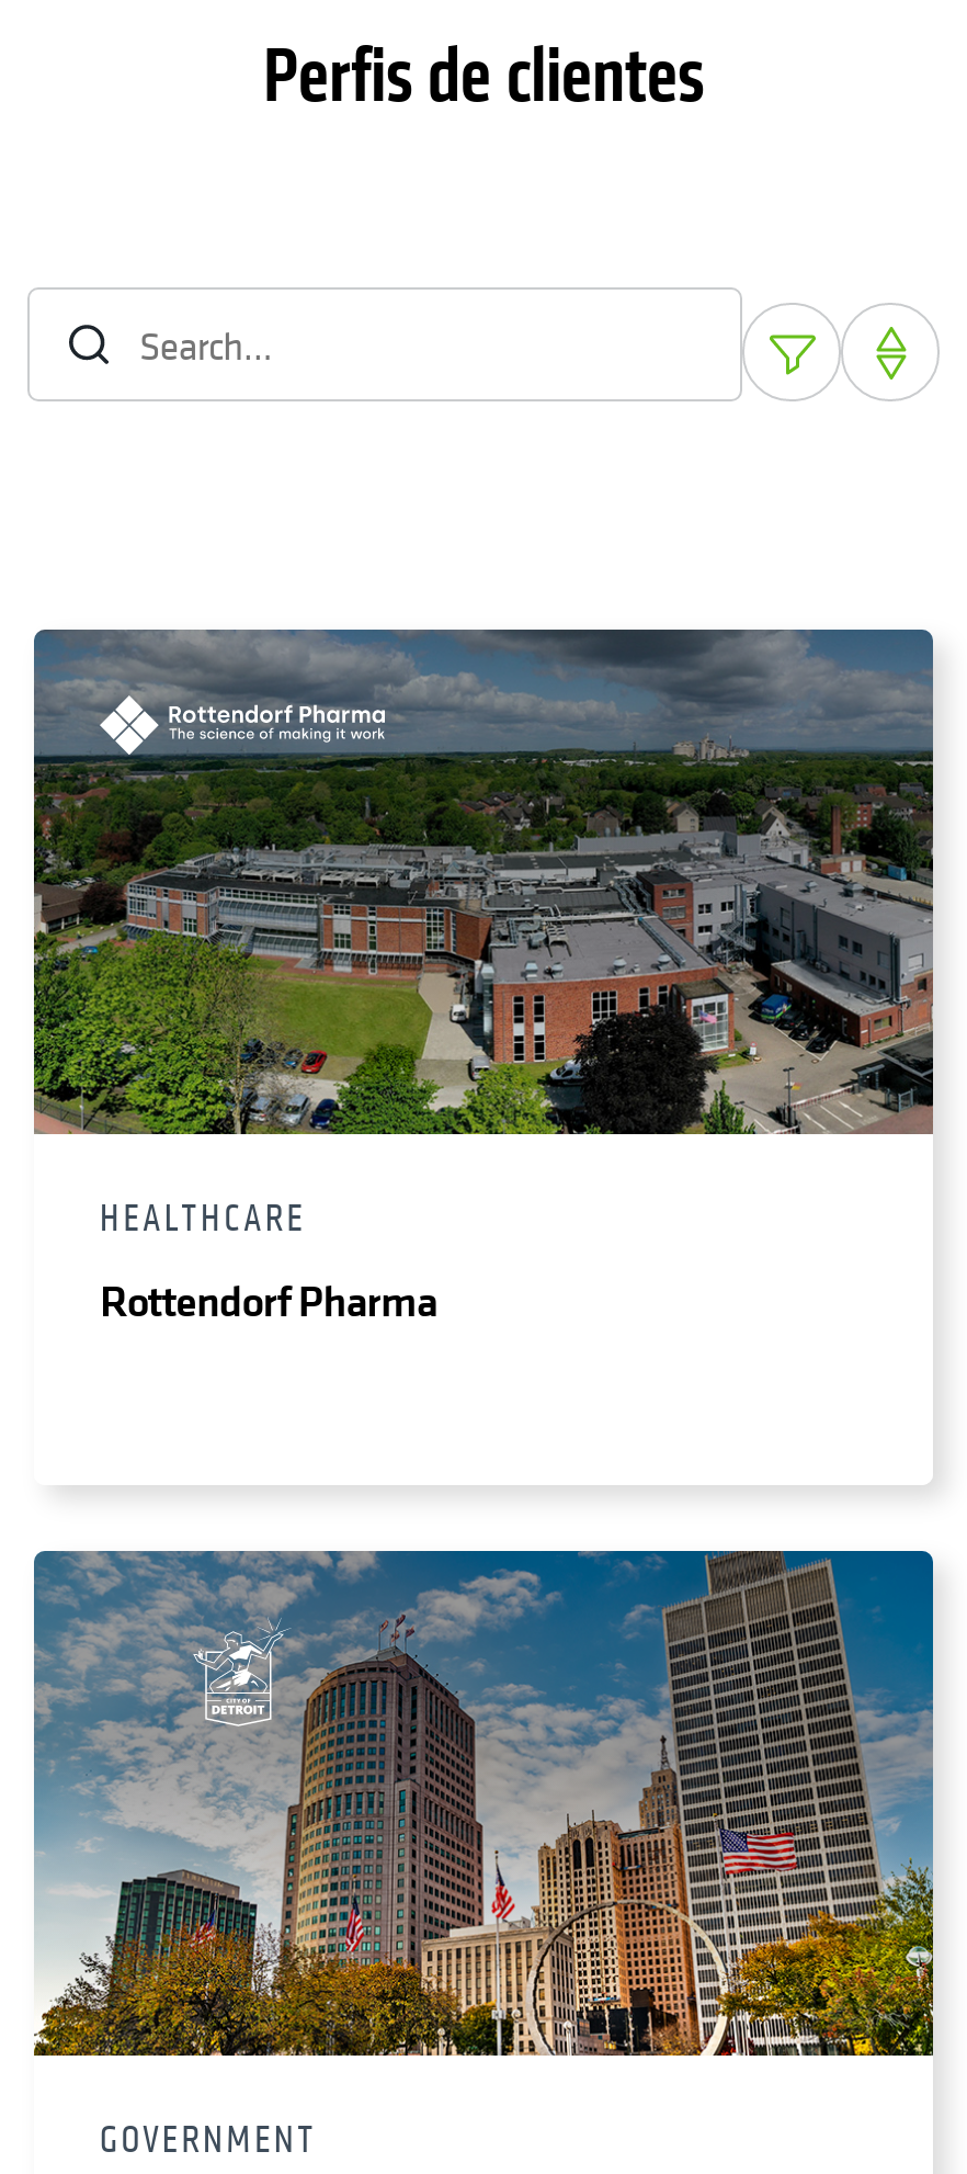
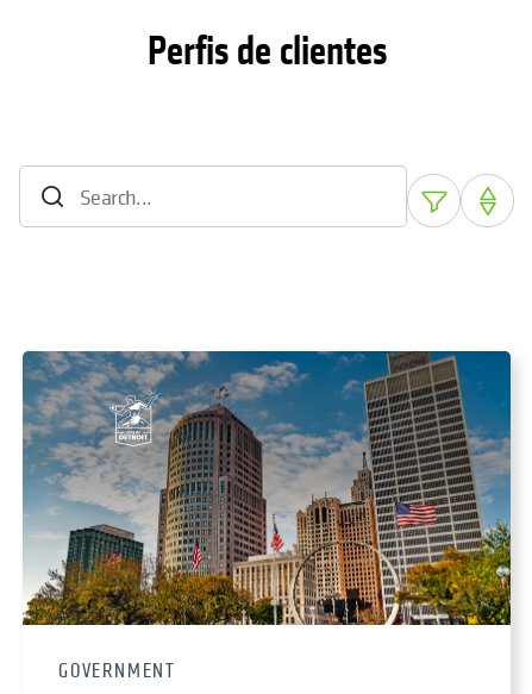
[32,627,935,1330] [image] | HEALTHCARE | Rottendorf Pharma -> none

